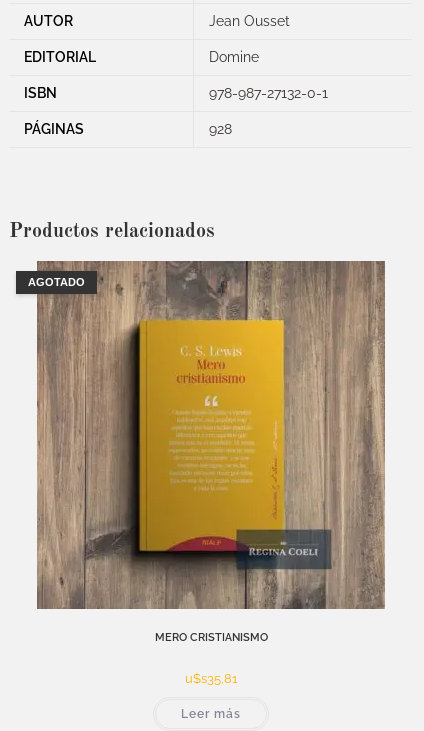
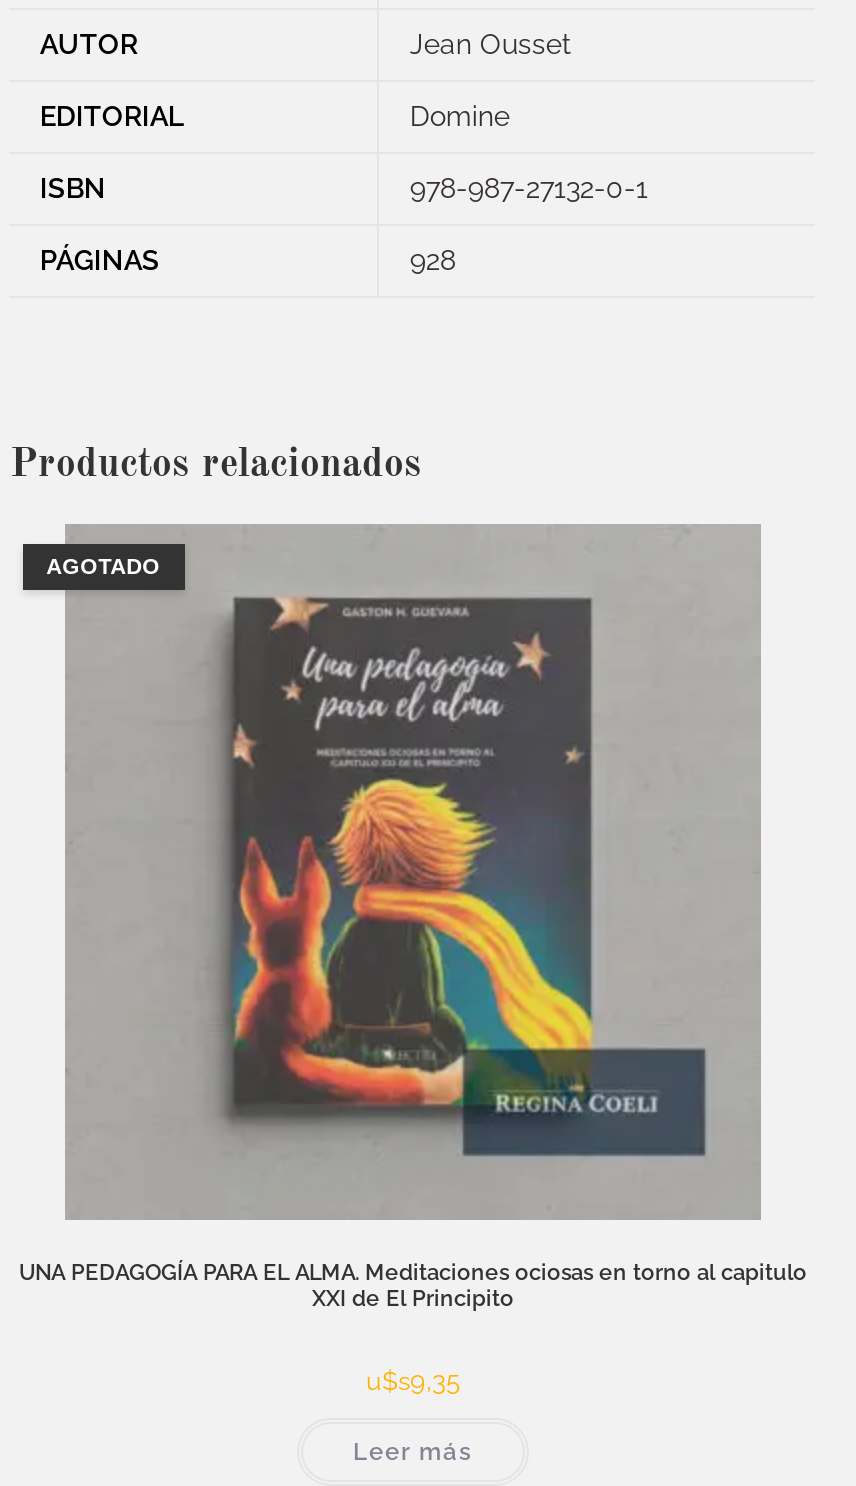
[37,261,385,644] [image] | MERO CRISTIANISMO -> [19,524,807,1312] [image] | UNA PEDAGOGÍA PARA EL ALMA. Meditaciones ociosas en torno al capitulo | XXI de El Principito
[184,671,237,686] u$s35,81 -> [366,1366,460,1396] u$s9,35

